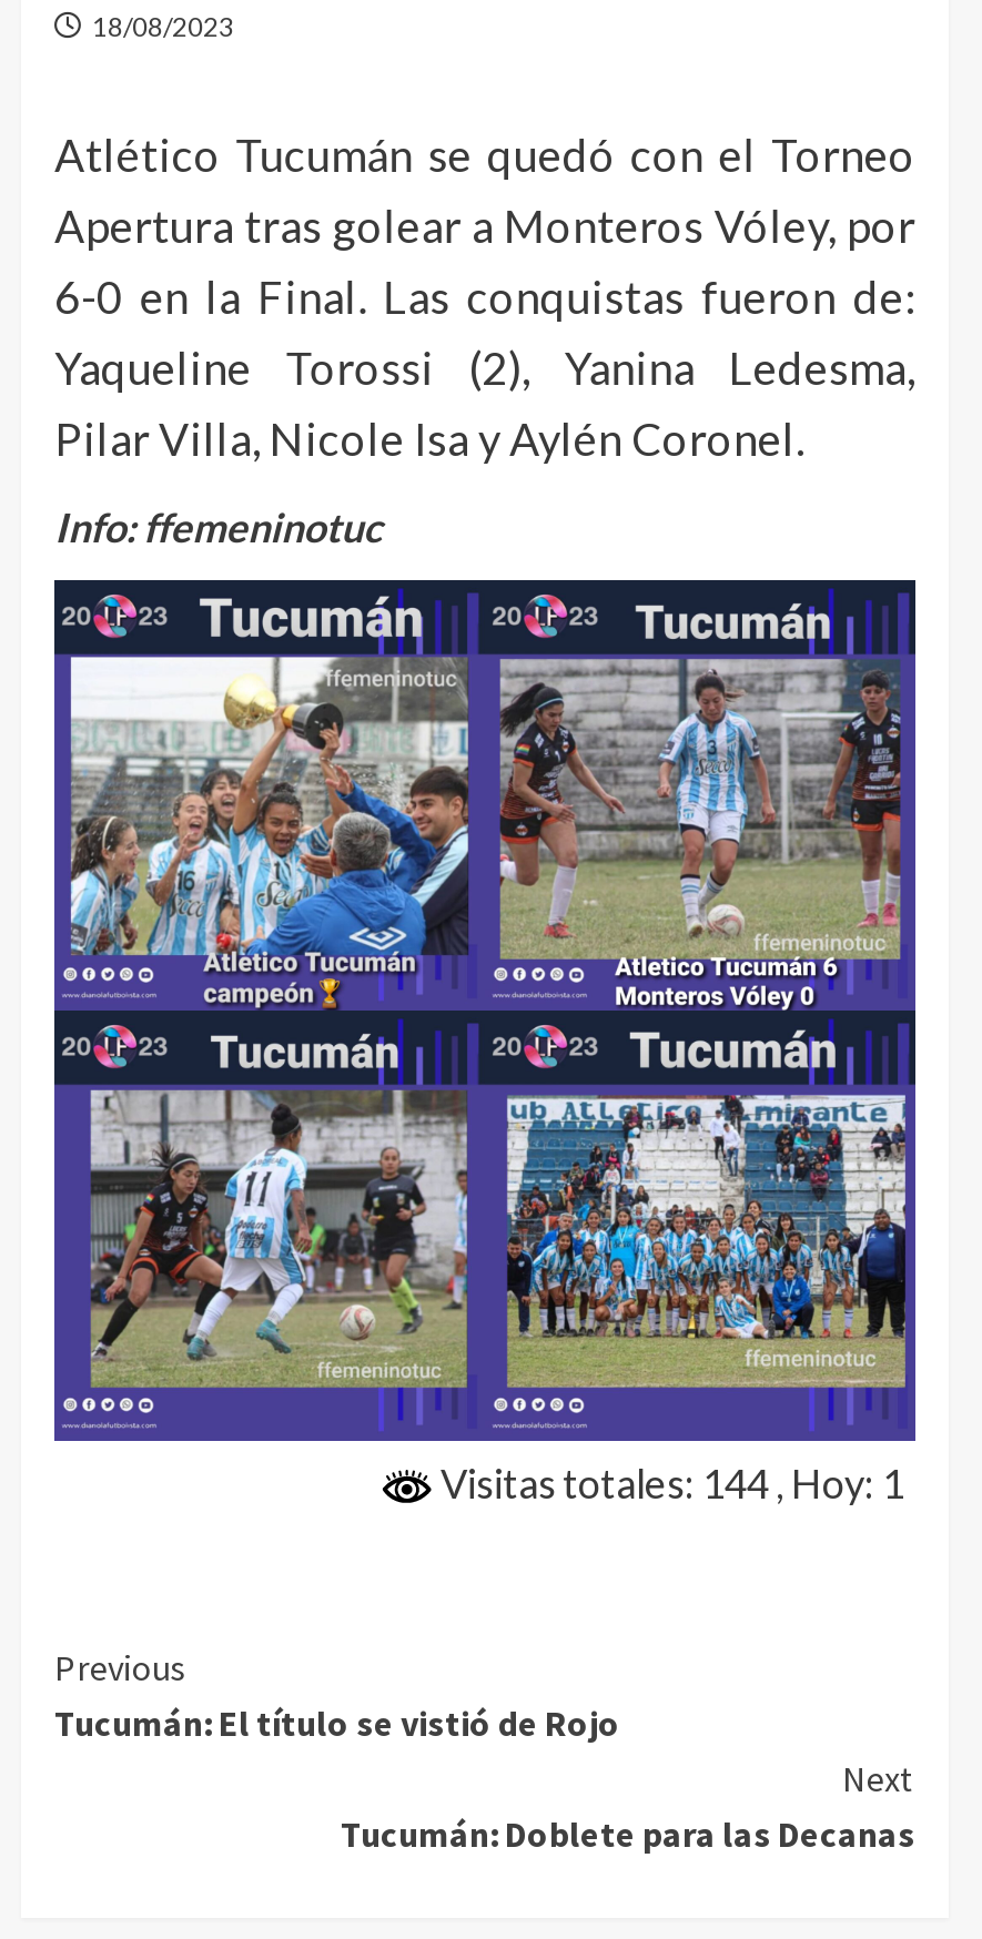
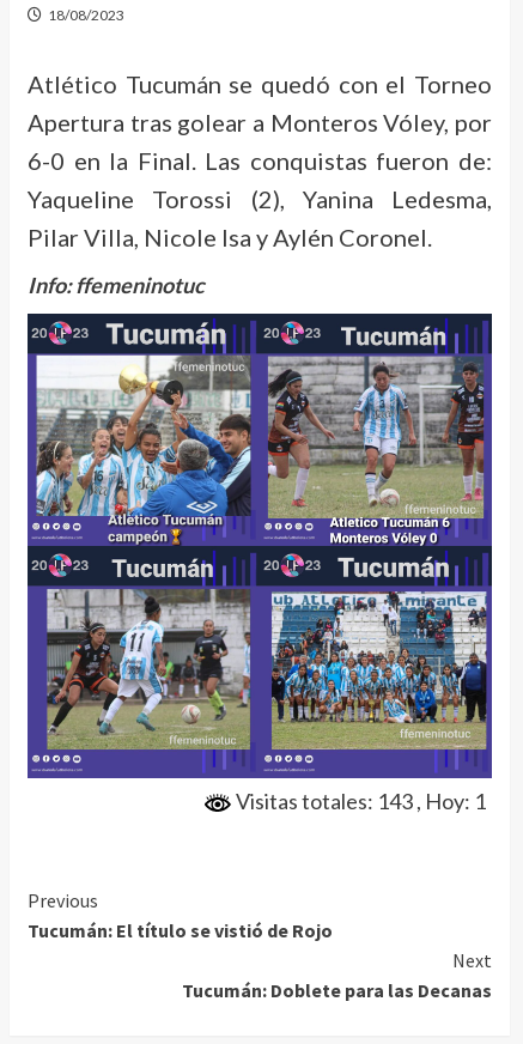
[434,1459,904,1507] Visitas totales: 144, Hoy: 1 -> [232,788,486,814] Visitas totales: 143, Hoy: 1

